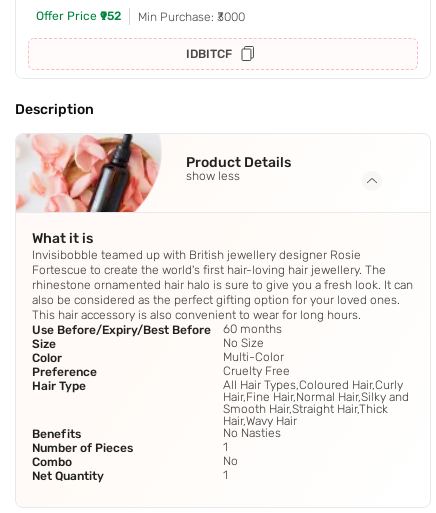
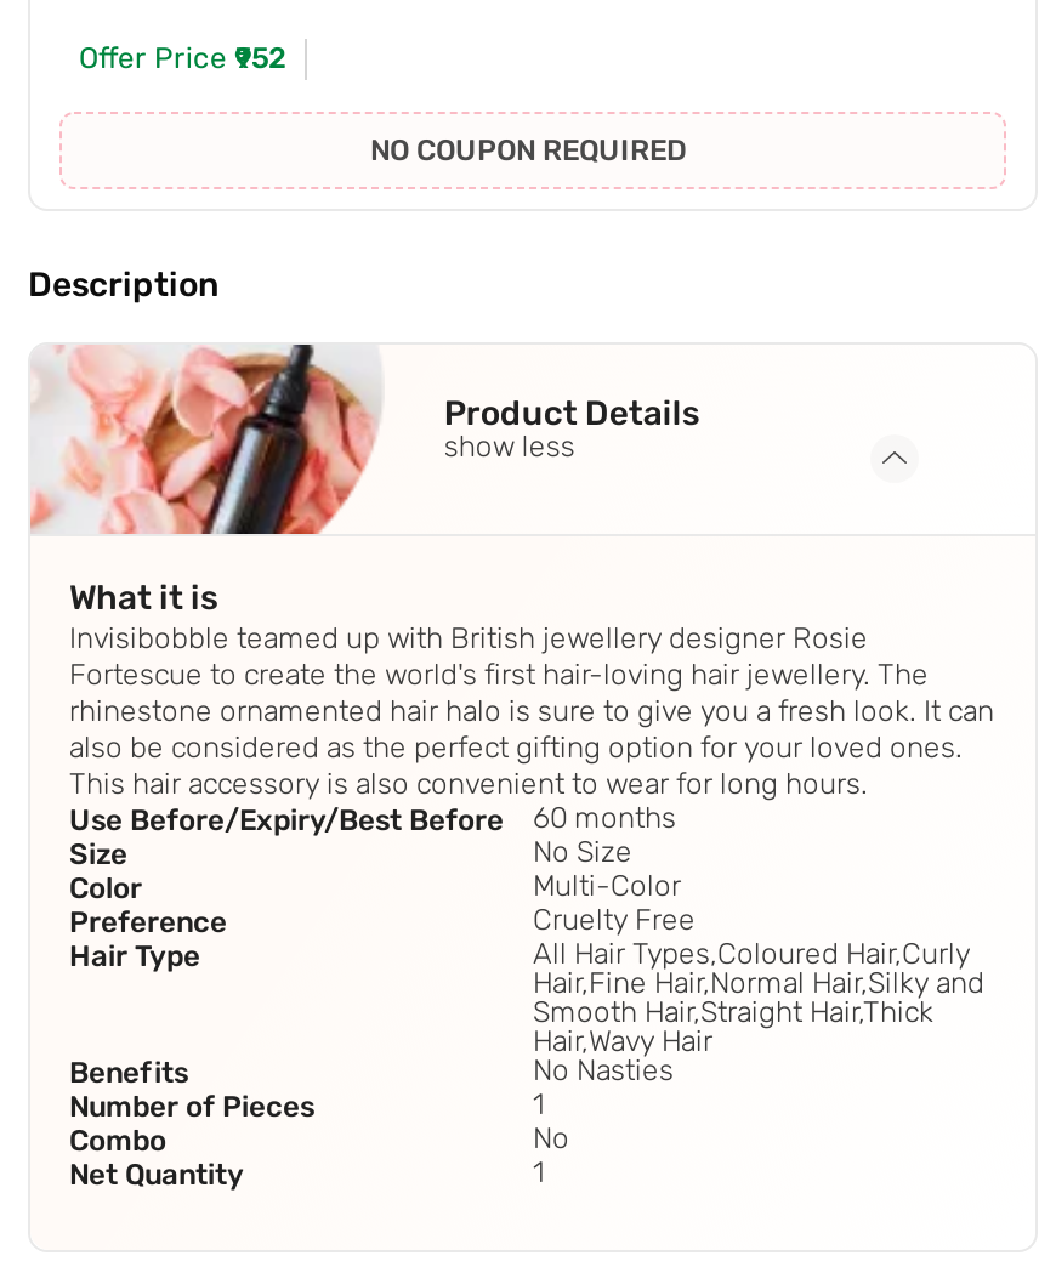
[138,10,245,61] Min Purchase: ₹3000 | IDBITCF -> [370,134,686,168] NO COUPON REQUIRED

